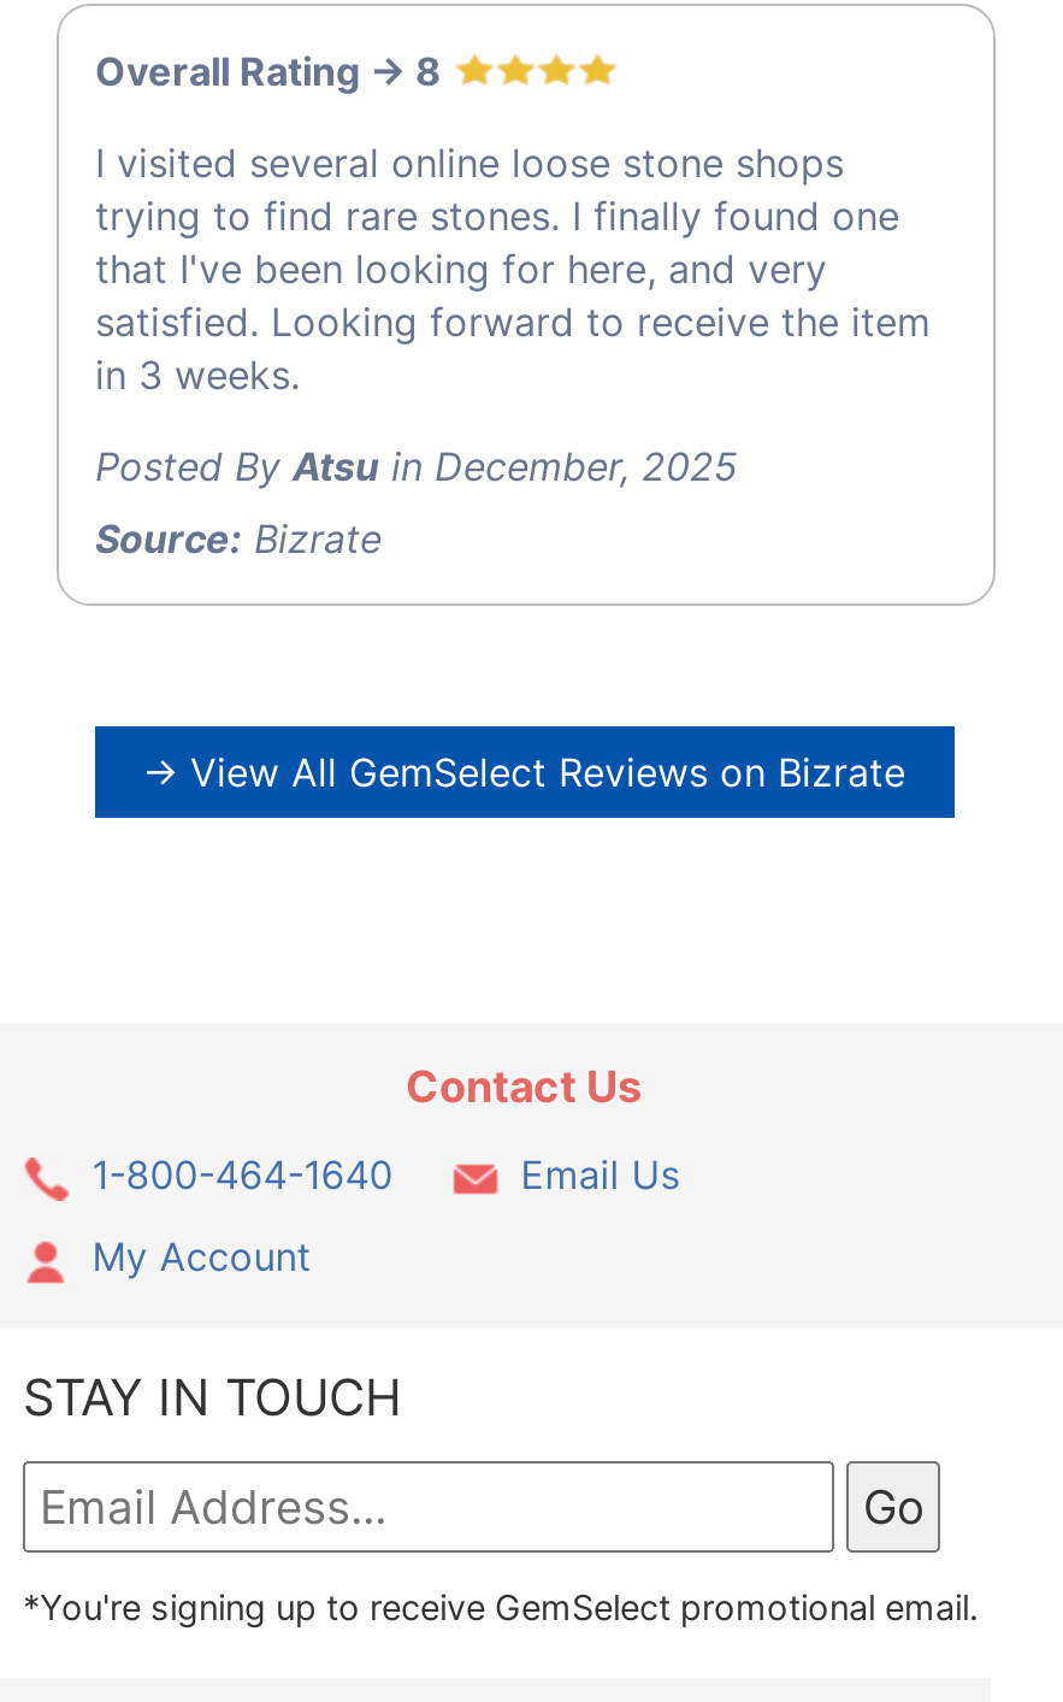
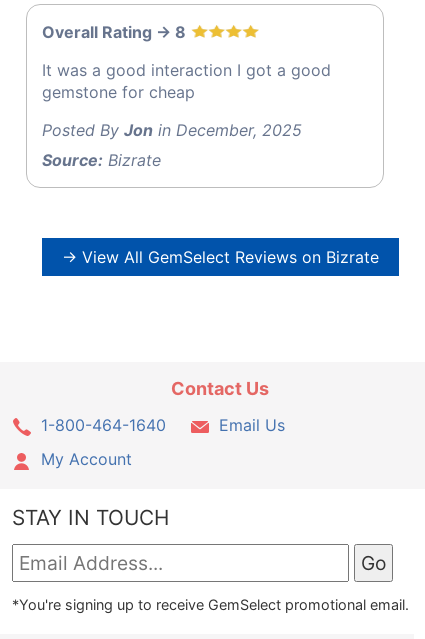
[95,138,931,398] I visited several online loose stone shops | trying to find rare stones. I finally found one | that I've been looking for here, and very | satisfied. Looking forward to receive the item | in 3 weeks. -> [42,60,331,102] It was a good interaction I got a good | gemstone for cheap
[95,442,738,490] Posted By Atsu in December, 2025 -> [42,120,302,140] Posted By Jon in December, 2025

